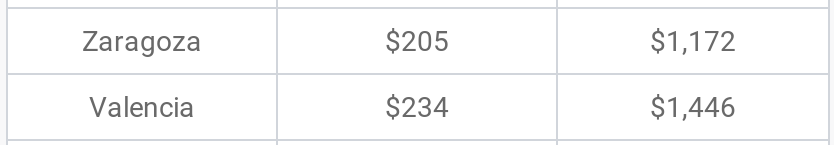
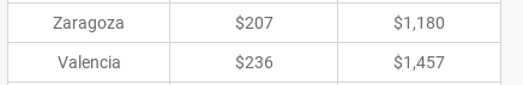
[385,25,449,57] $205 -> [235,13,273,32] $207
[650,25,736,57] $1,172 -> [393,13,445,32] $1,180
[385,91,449,123] $234 -> [235,53,273,72] $236
[650,91,736,123] $1,446 -> [393,53,445,72] $1,457

